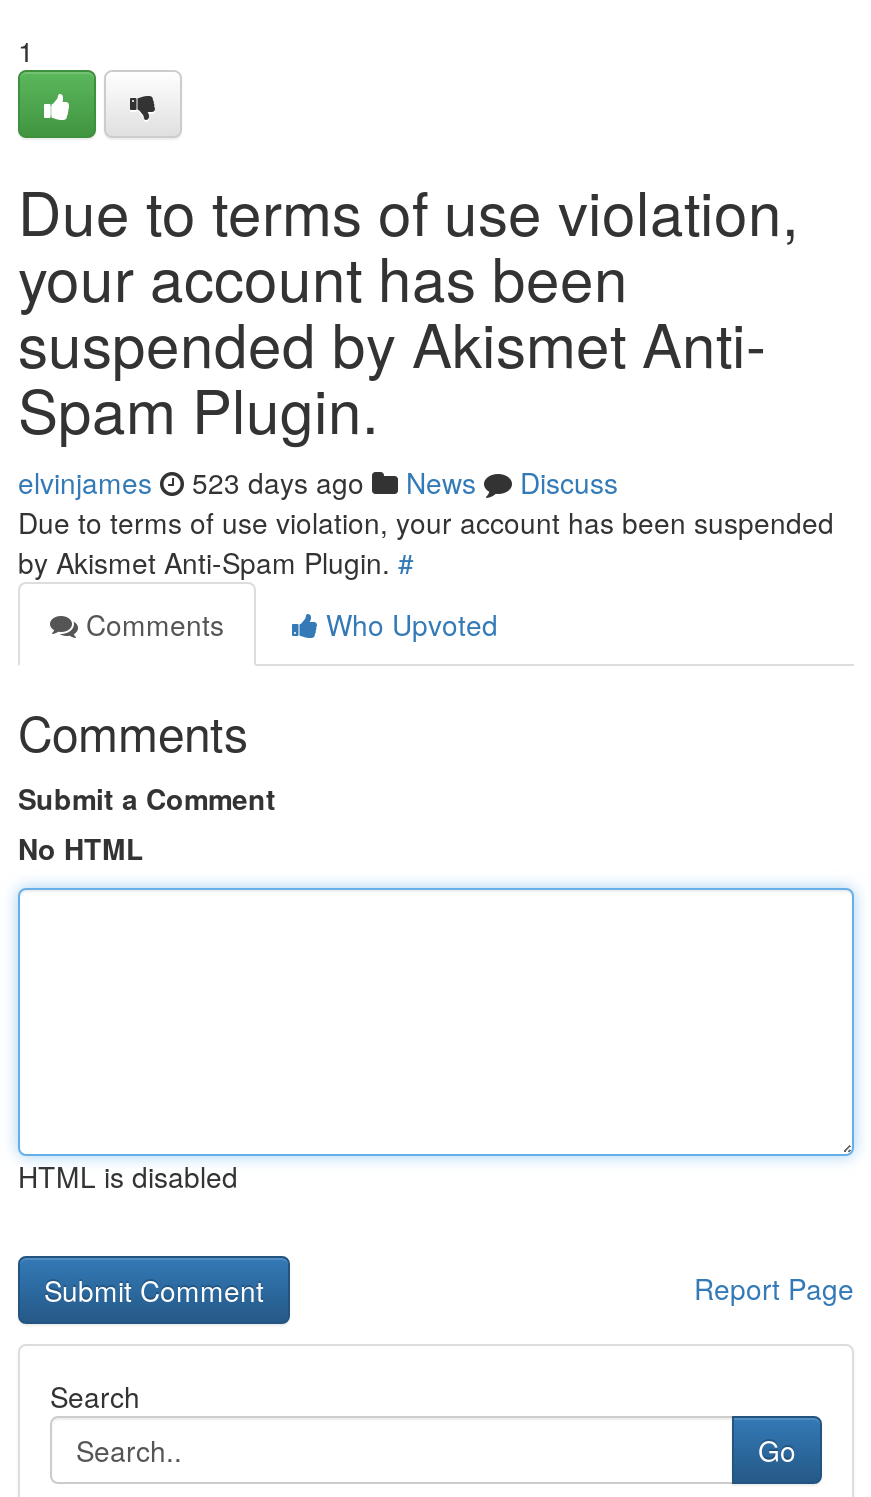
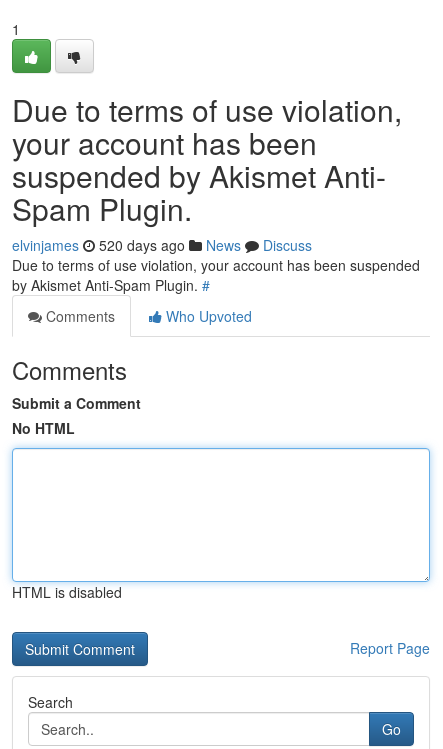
[18,462,618,502] elvinjames 523 days ago News Discuss -> [12,235,312,255] elvinjames 520 days ago News Discuss

